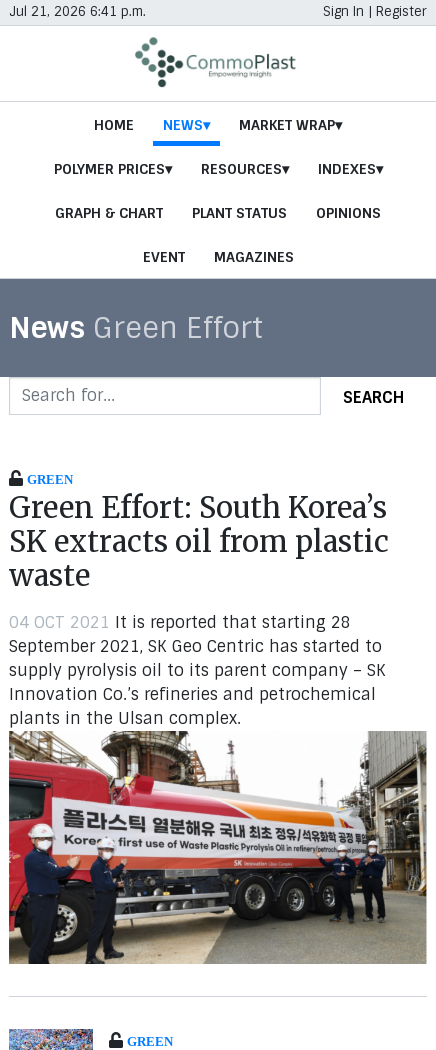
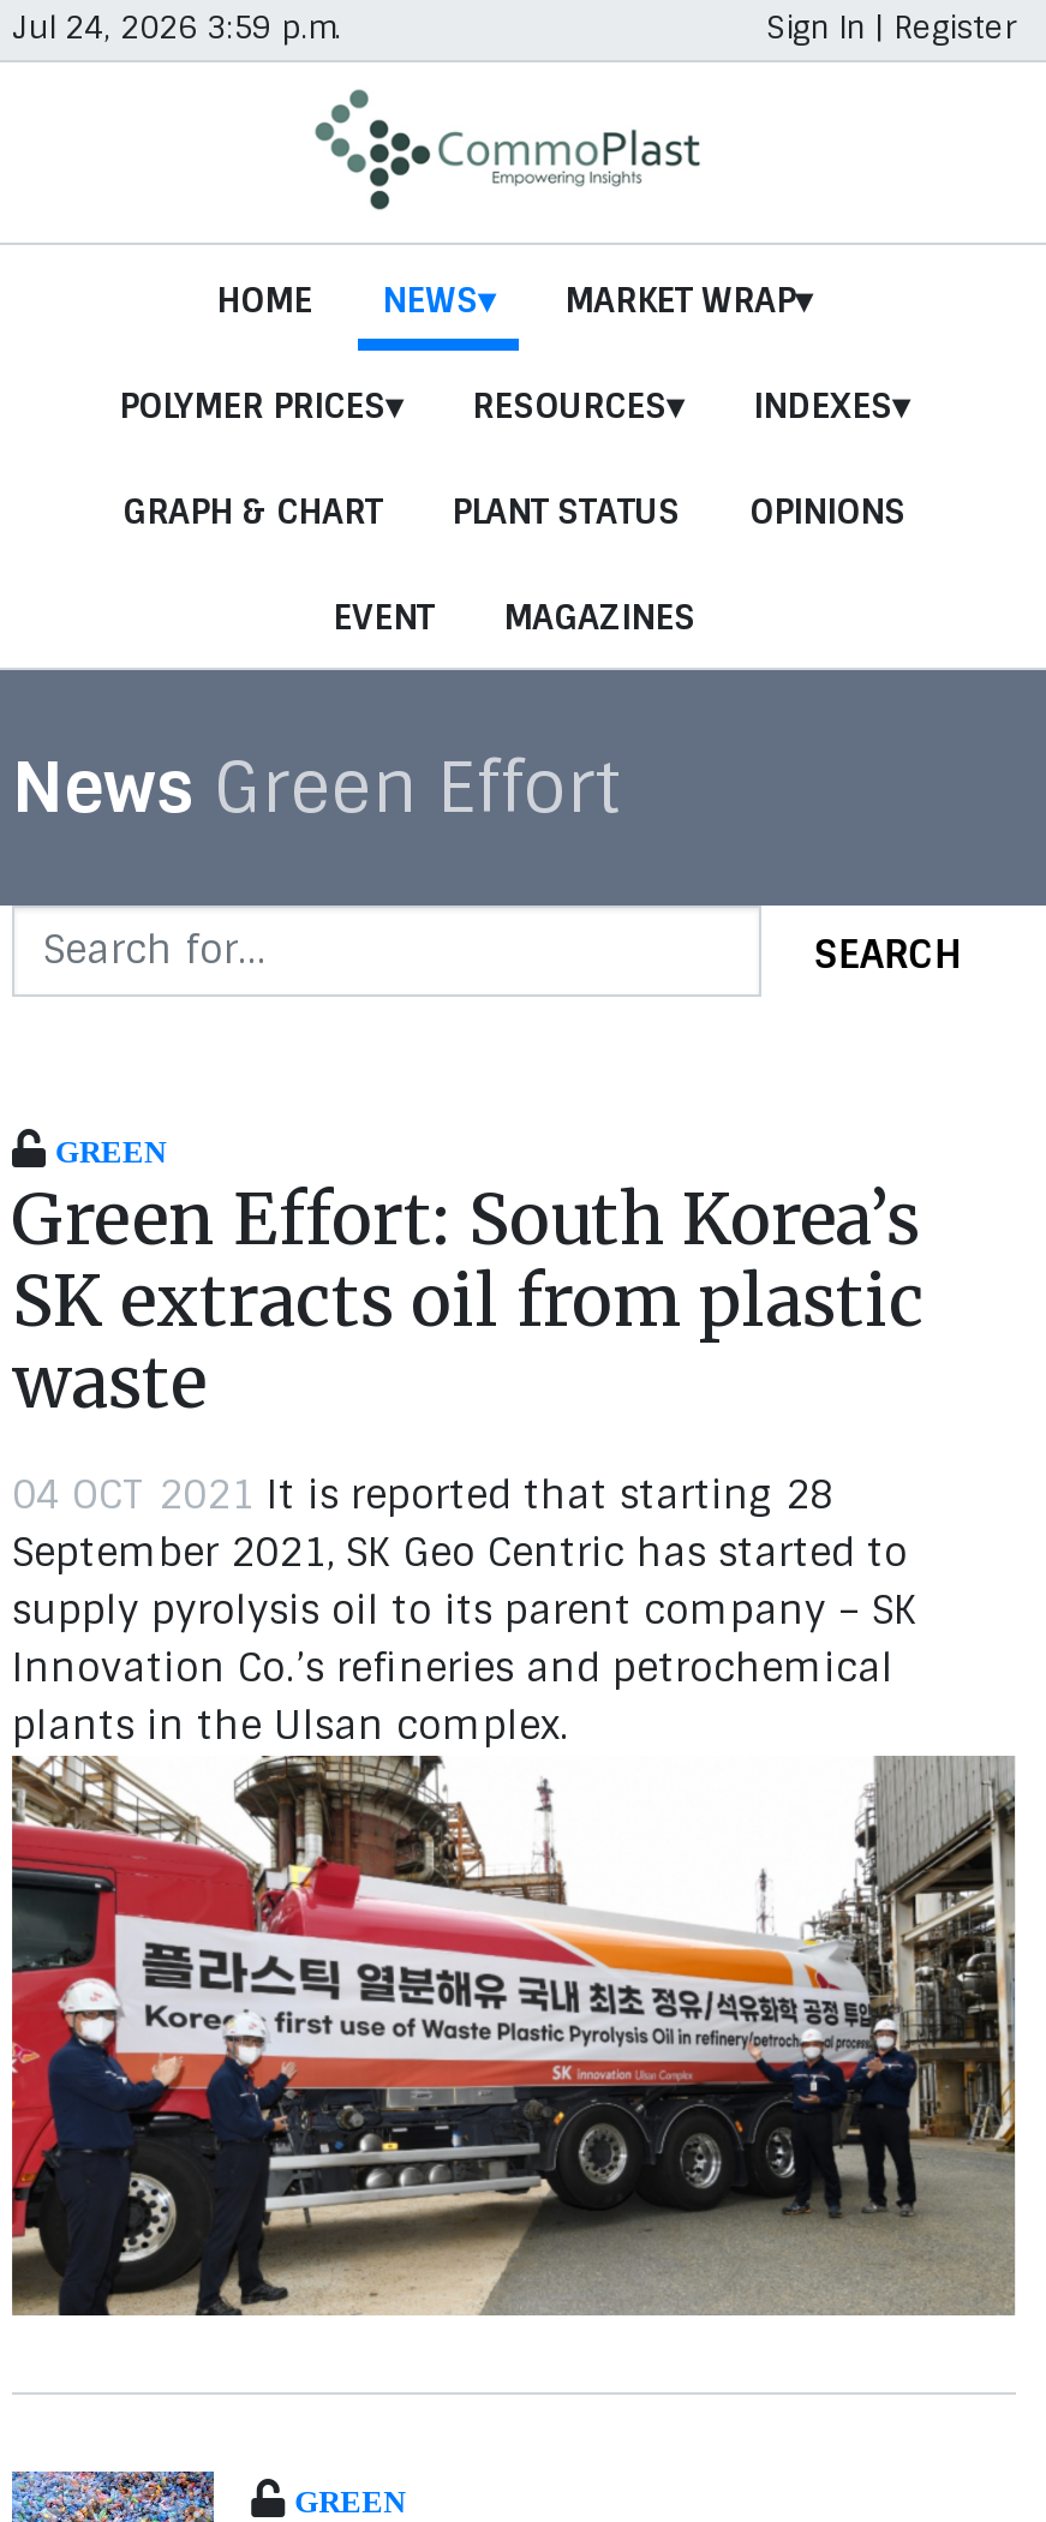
[9,3,146,20] Jul 21, 2026 6:41 p.m. -> [12,7,341,48] Jul 24, 2026 3:59 p.m.

